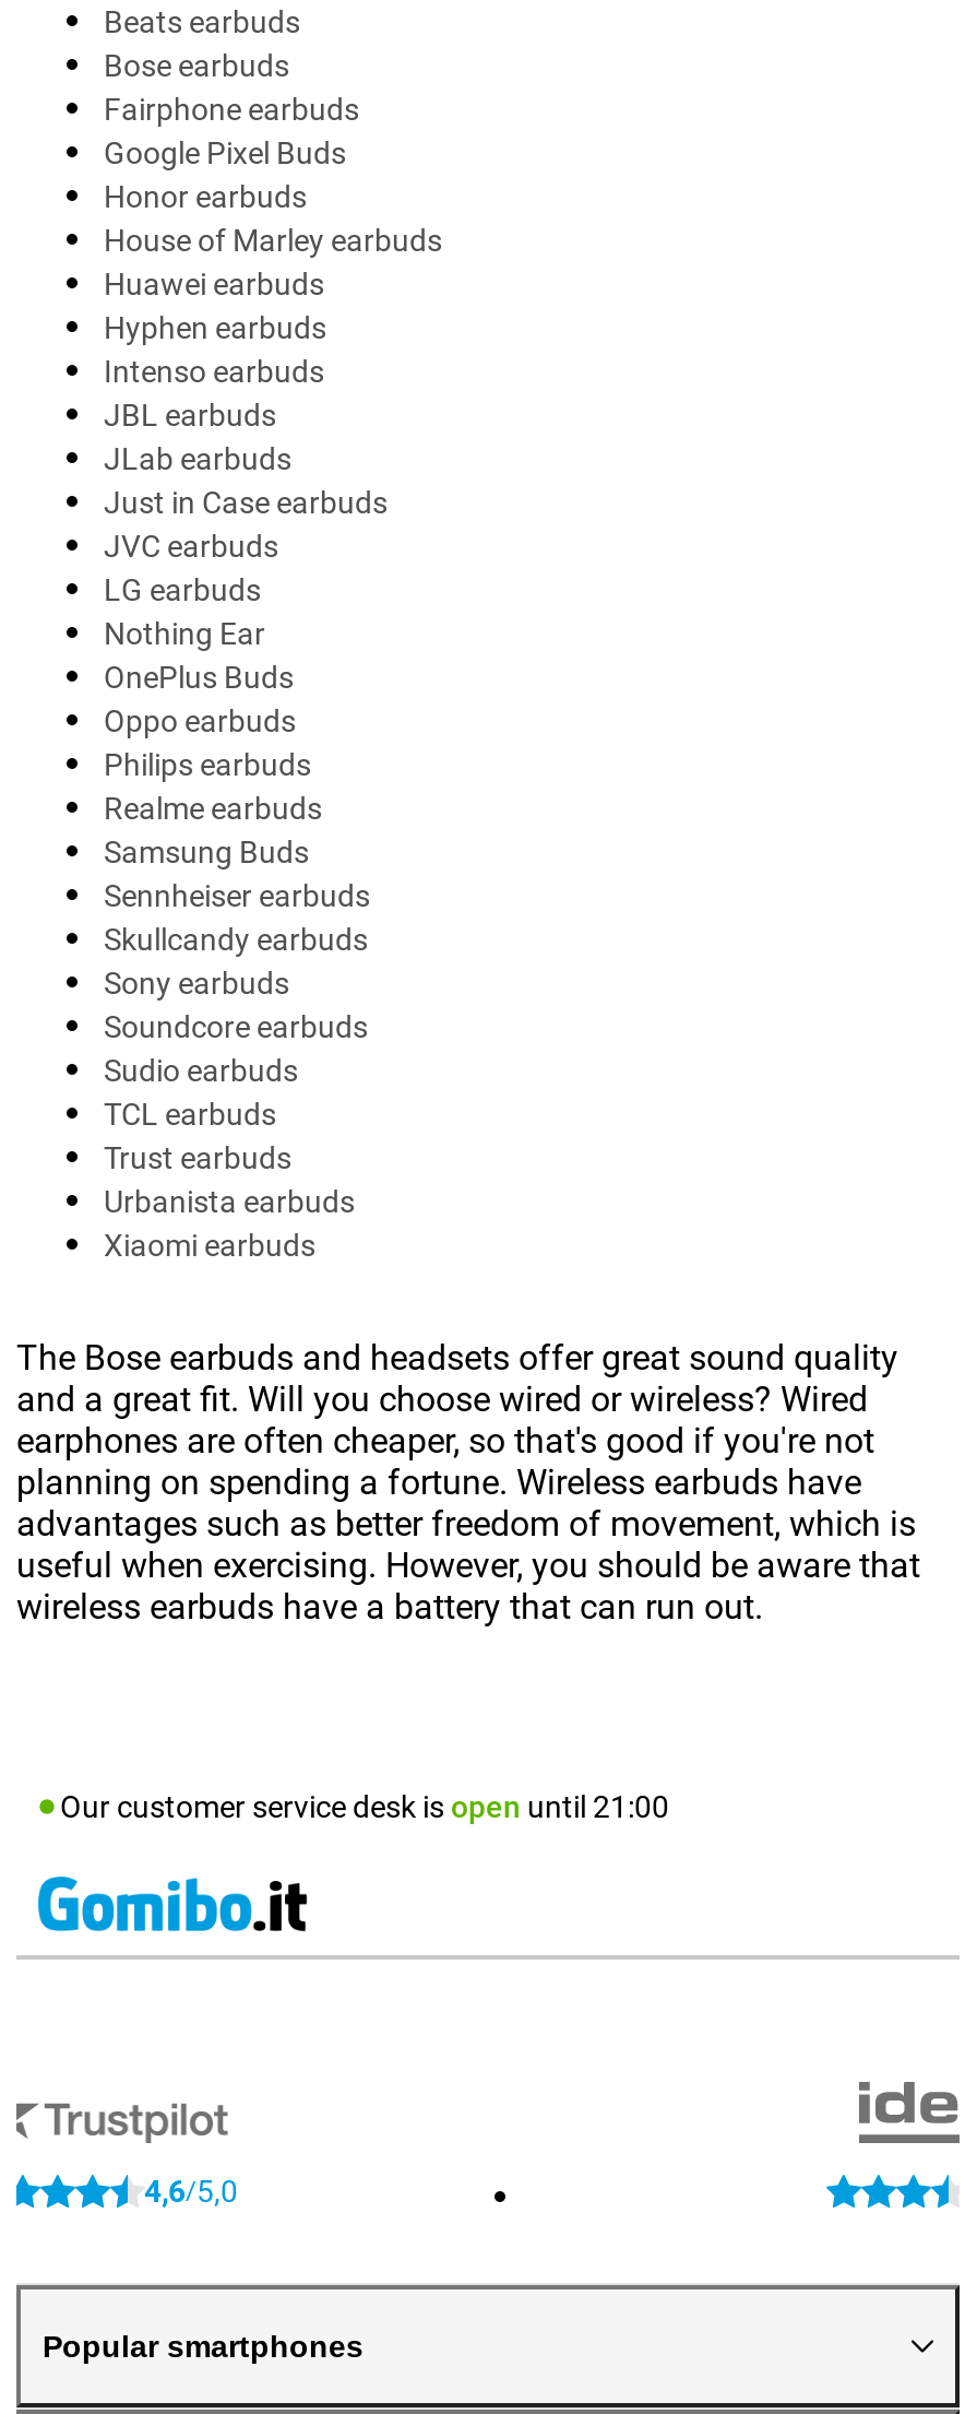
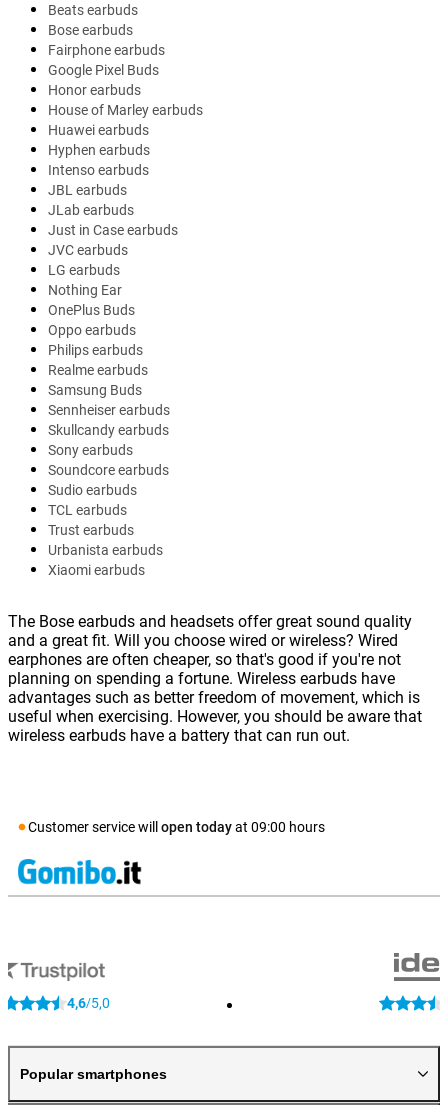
[60,1790,669,1825] Our customer service desk is open until 21:00 -> [28,819,325,835] Customer service will open today at 09:00 hours

